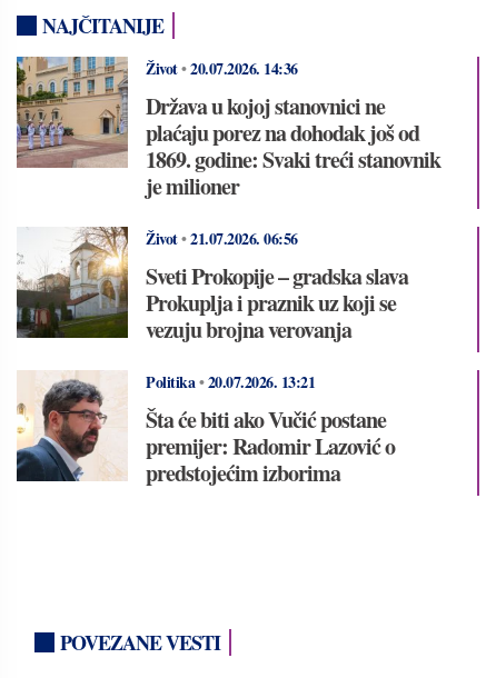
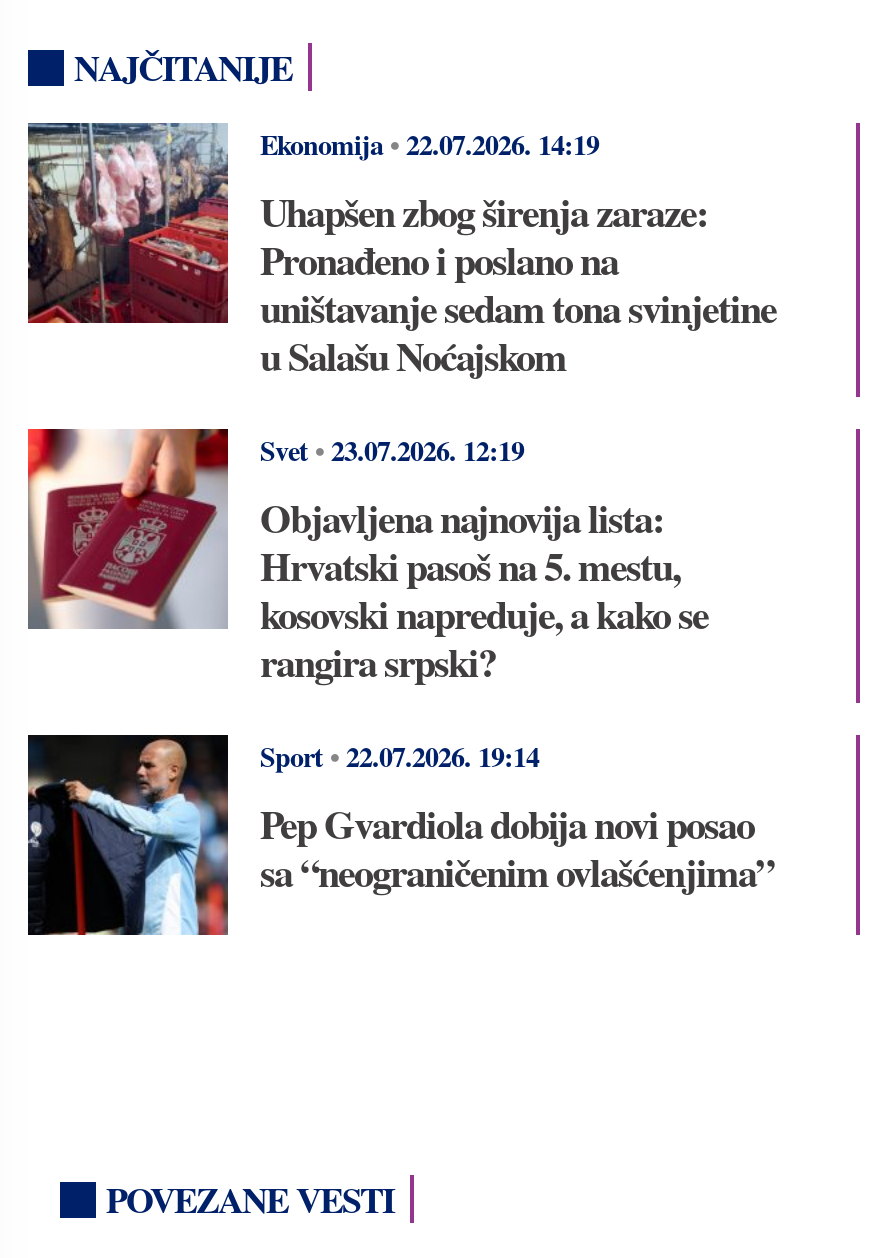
[16,56,440,202] [image] | Život •20.07.2026. 14:36 | Država u kojoj stanovnici ne | plaćaju porez na dohodak još od | 1869. godine: Svaki treći stanovnik | je milioner -> [28,121,776,385] [image] | Ekonomija •22.07.2026. 14:19 | Uhapšen zbog širenja zaraze: | Pronađeno i poslano na | uništavanje sedam tona svinjetine | u Salašu Noćajskom
[16,227,408,346] [image] | Život • 21.07.2026. 06:56 | Sveti Prokopije – gradska slava | Prokuplja i praznik uz koji se | vezuju brojna verovanja -> [26,427,708,691] [image] | Svet •23.07.2026. 12:19 | Objavljena najnovija lista: | Hrvatski pasoš na 5. mestu, | kosovski napreduje, a kako se | rangira srpski?
[17,370,395,496] [image] | Politika • 20.07.2026. 13:21 | Šta će biti ako Vučić postane | premijer: Radomir Lazović o | predstojećim izborima -> [26,711,774,937] [image] | Sport •22.07.2026. 19:14 | Pep Gvardiola dobija novi posao | sa “neograničenim ovlašćenjima”

